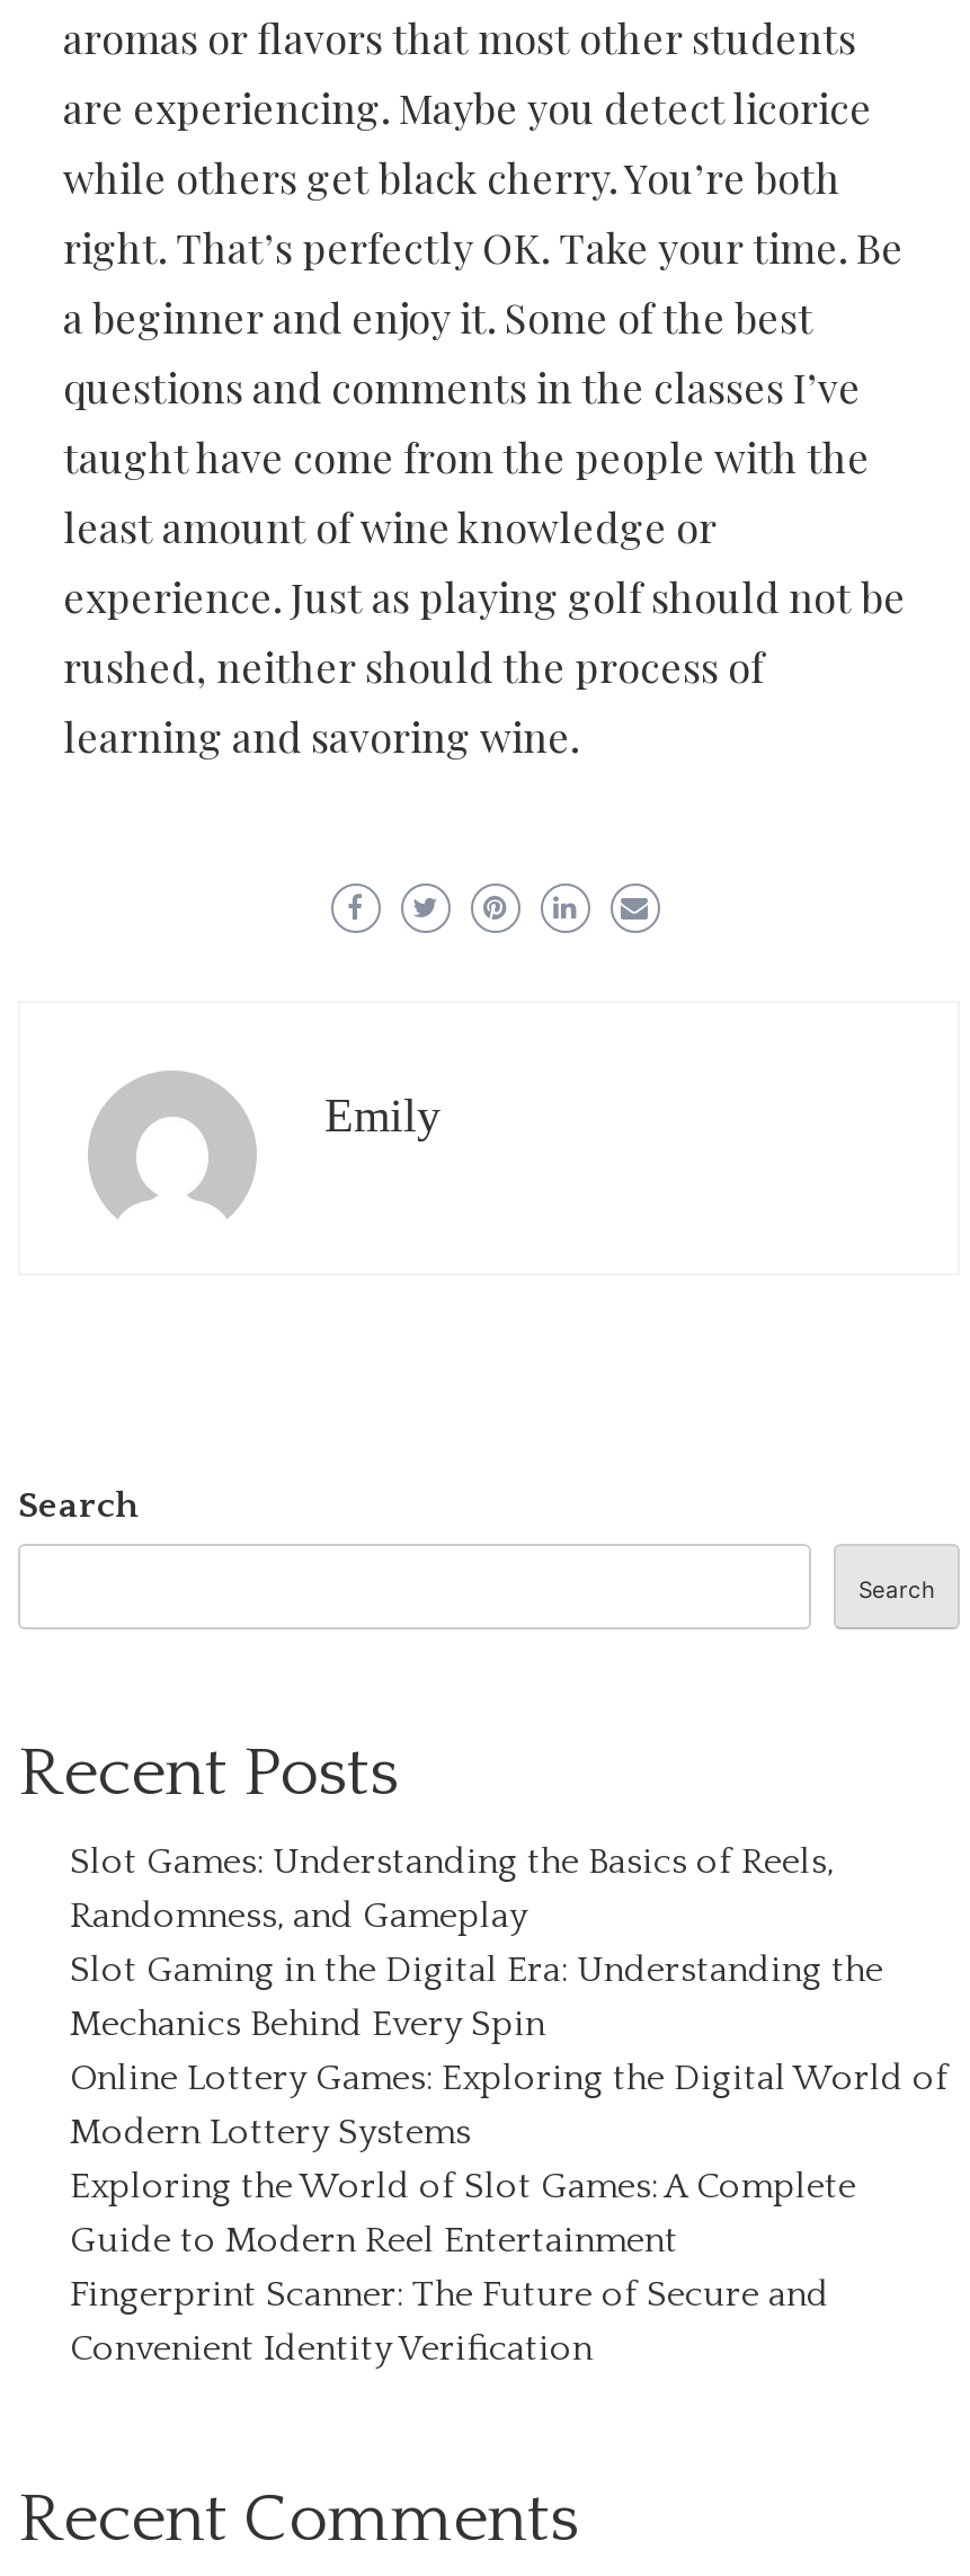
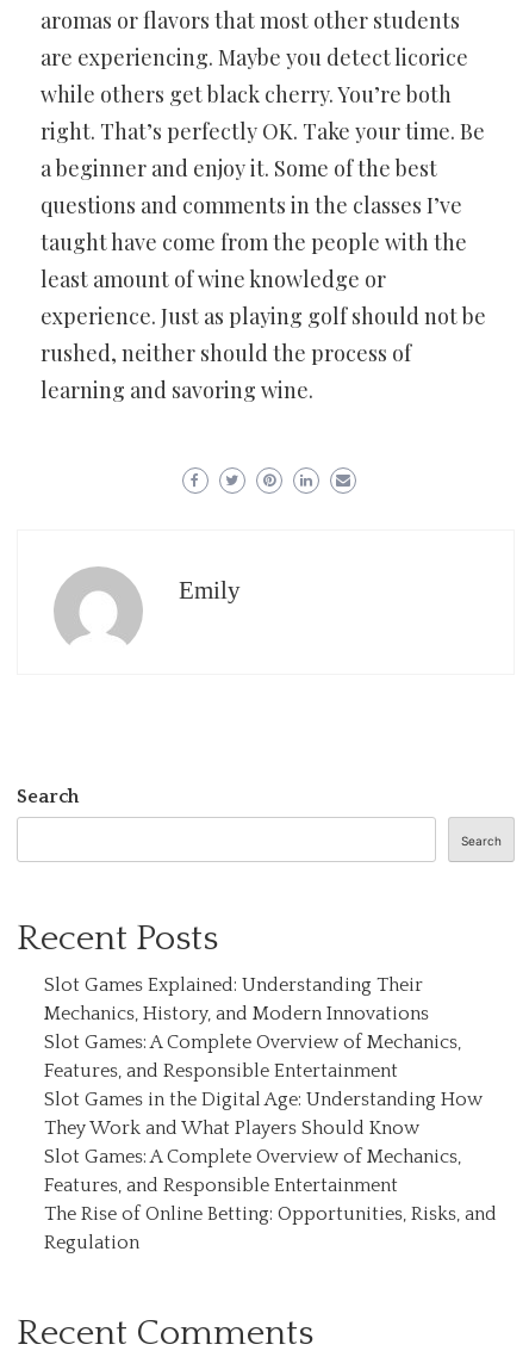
[70,1841,949,2368] Slot Games: Understanding the Basics of Reels, | Randomness, and Gameplay | Slot Gaming in the Digital Era: Understanding the | Mechanics Behind Every Spin | Online Lottery Games: Exploring the Digital World of | Modern Lottery Systems | Exploring the World of Slot Games: A Complete | Guide to Modern Reel Entertainment | Fingerprint Scanner: The Future of Secure and | Convenient Identity Verification -> [44,974,497,1253] Slot Games Explained: Understanding Their | Mechanics, History, and Modern Innovations | Slot Games: A Complete Overview of Mechanics, | Features, and Responsible Entertainment | Slot Games in the Digital Age: Understanding How | They Work and What Players Should Know | Slot Games: A Complete Overview of Mechanics, | Features, and Responsible Entertainment | The Rise of Online Betting: Opportunities, Risks, and | Regulation

